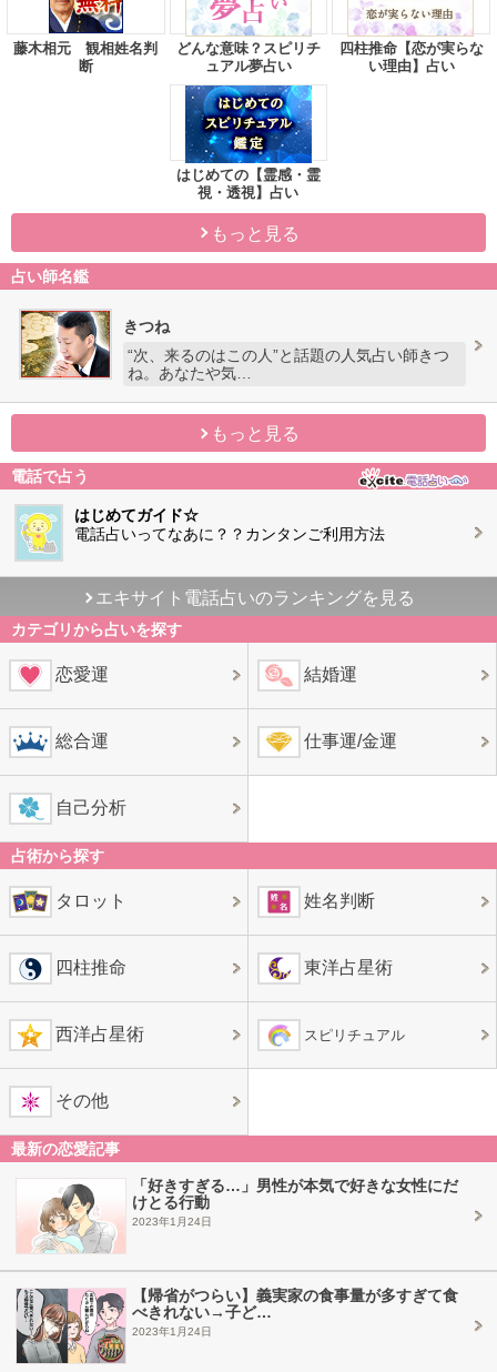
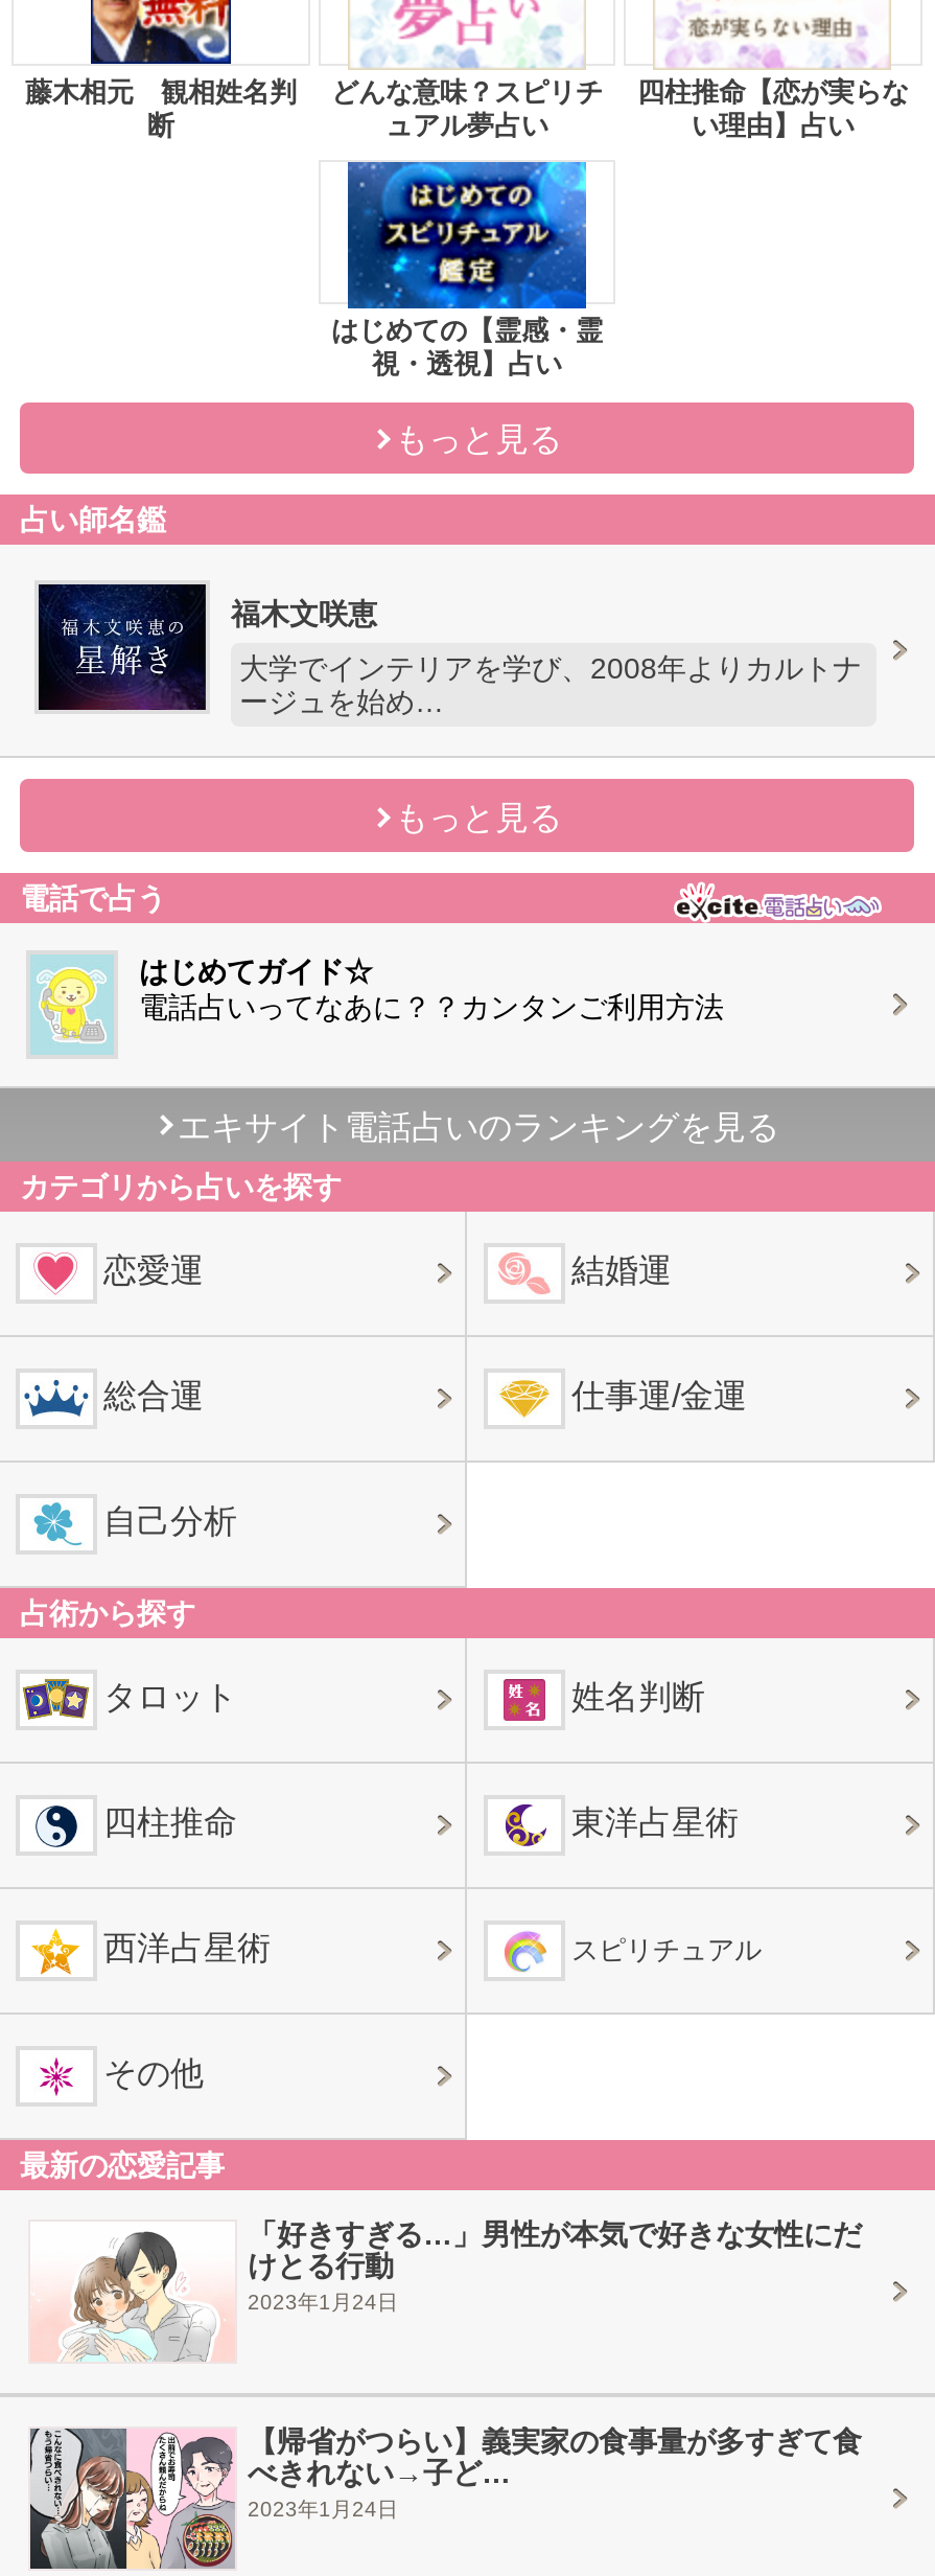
[20,310,170,379] [image] | きつね -> [37,581,377,713] [image] | 福木文咲恵
[128,346,449,382] “次、来るのはこの人”と話題の人気占い師きつ | ね。あなたや気… -> [239,652,862,719] 大学でインテリアを学び、2008年よりカルトナ | ージュを始め…

